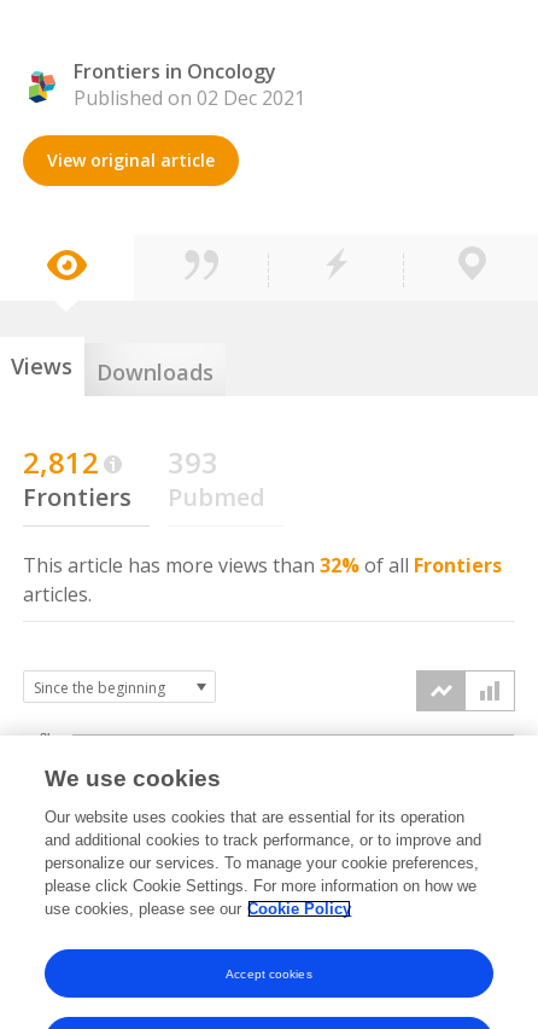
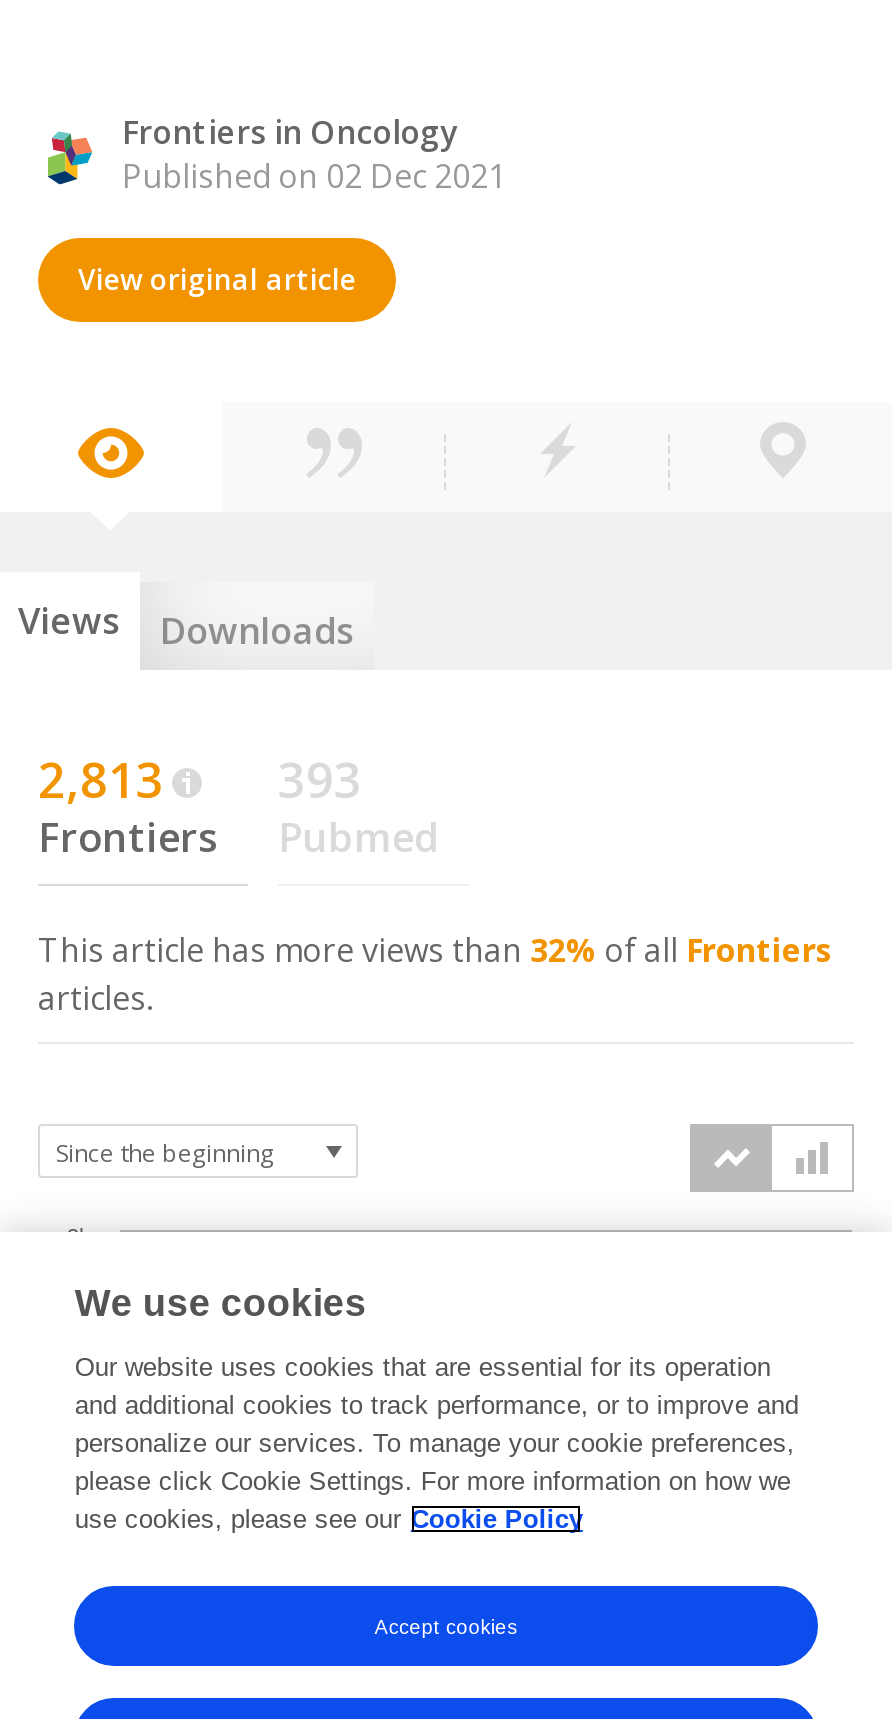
[23,442,99,482] 2,812 -> [38,746,164,812] 2,813

